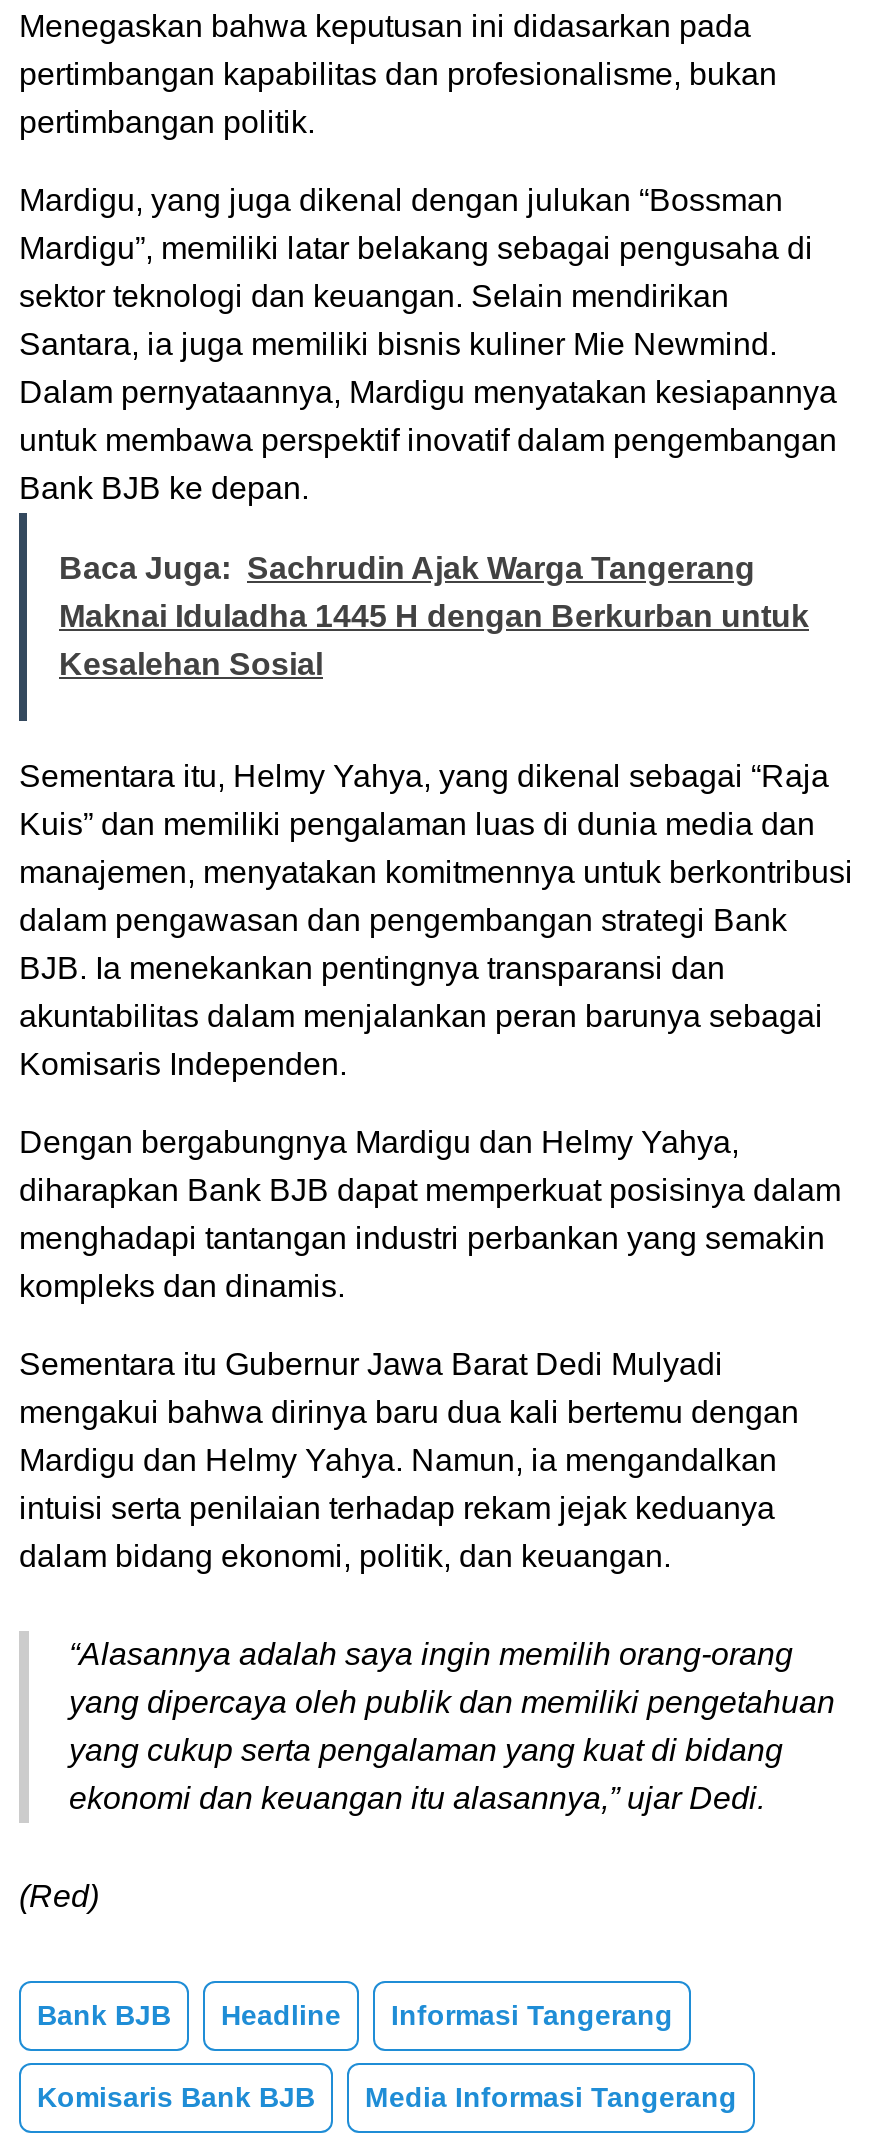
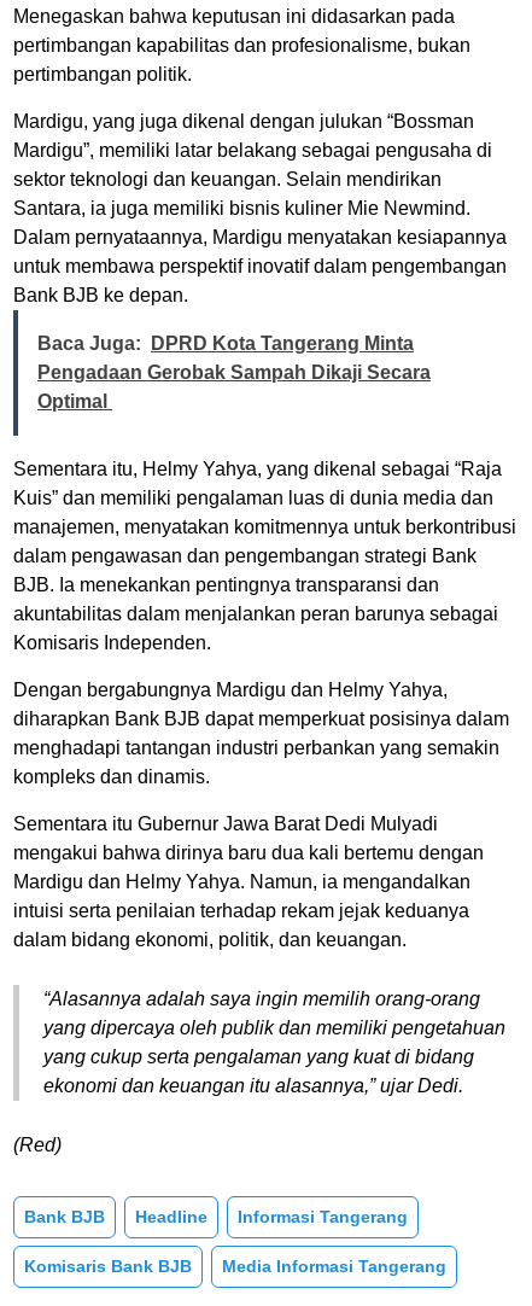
[59,550,809,680] Baca Juga: Sachrudin Ajak Warga Tangerang | Maknai Iduladha 1445 H dengan Berkurban untuk | Kesalehan Sosial -> [37,333,431,411] Baca Juga: DPRD Kota Tangerang Minta | Pengadaan Gerobak Sampah Dikaji Secara | Optimal

